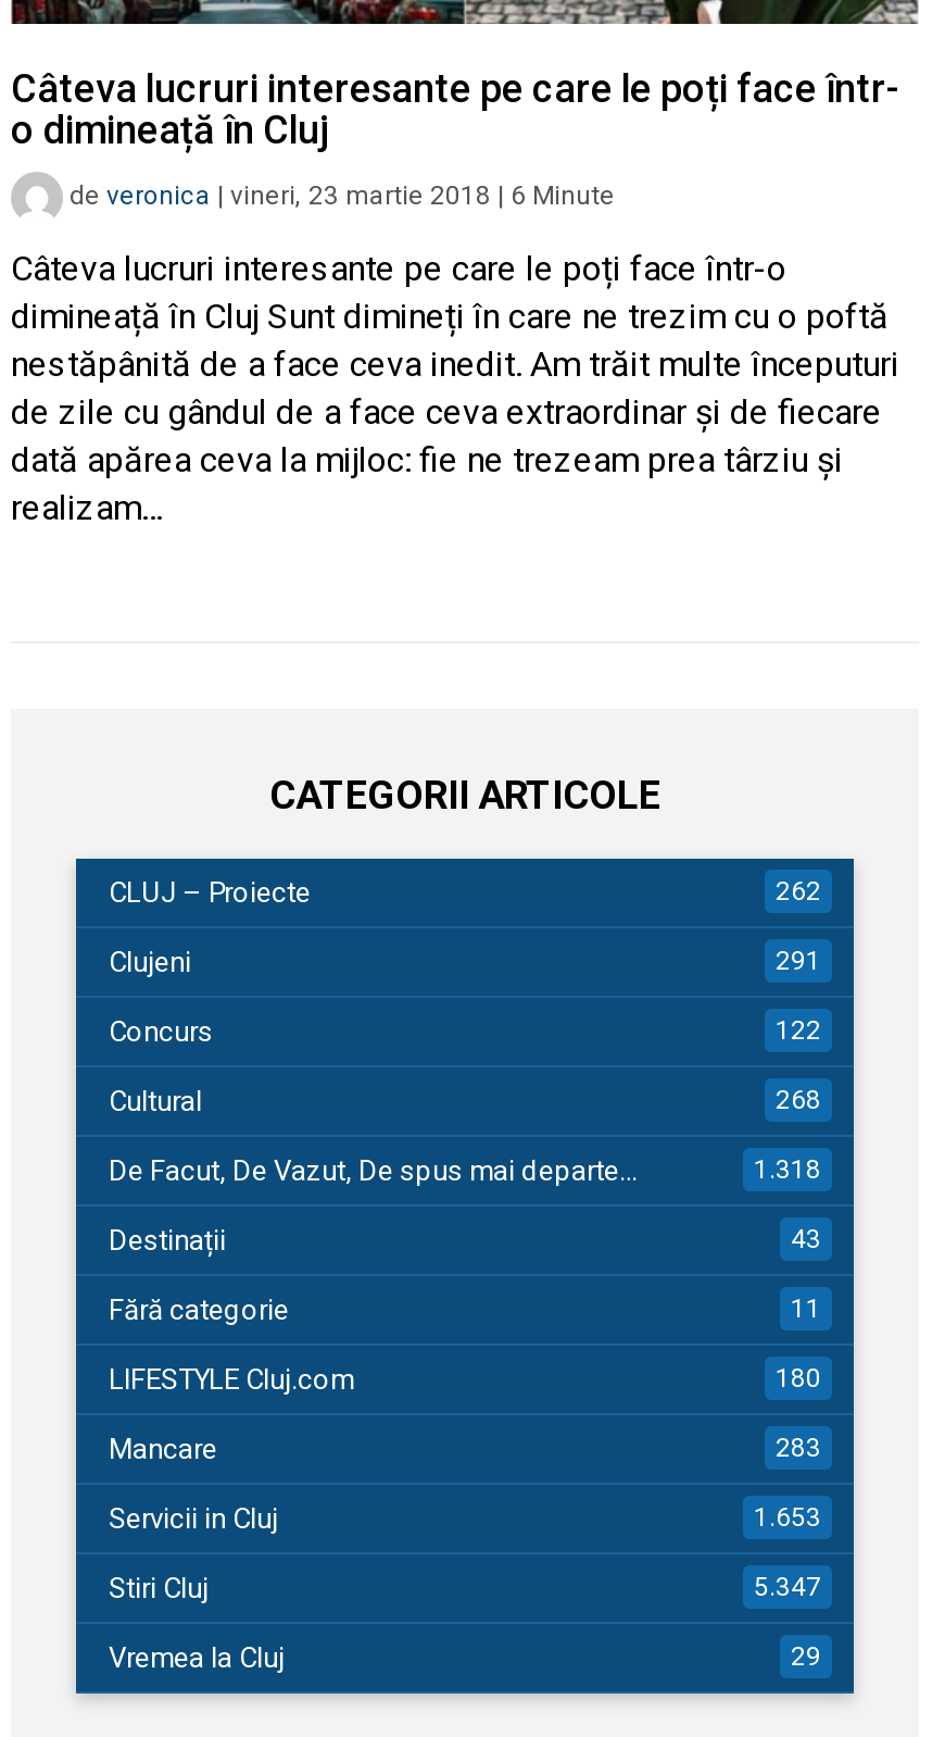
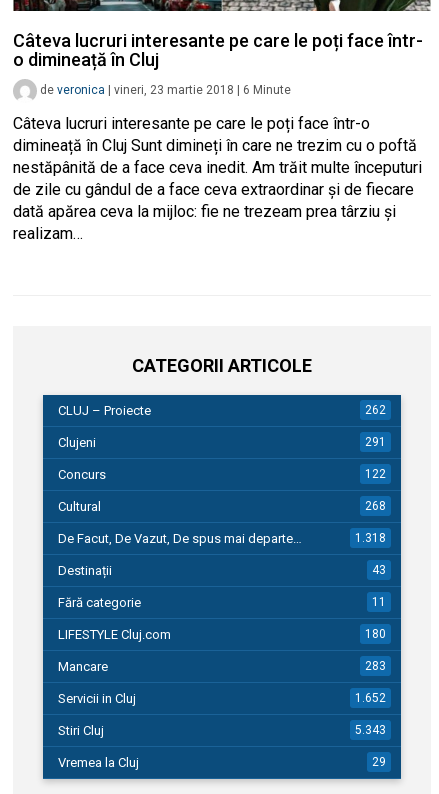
[754,1503,821,1533] 1.653 -> [355,691,386,705] 1.652
[754,1572,821,1603] 5.347 -> [355,723,386,737] 5.343

